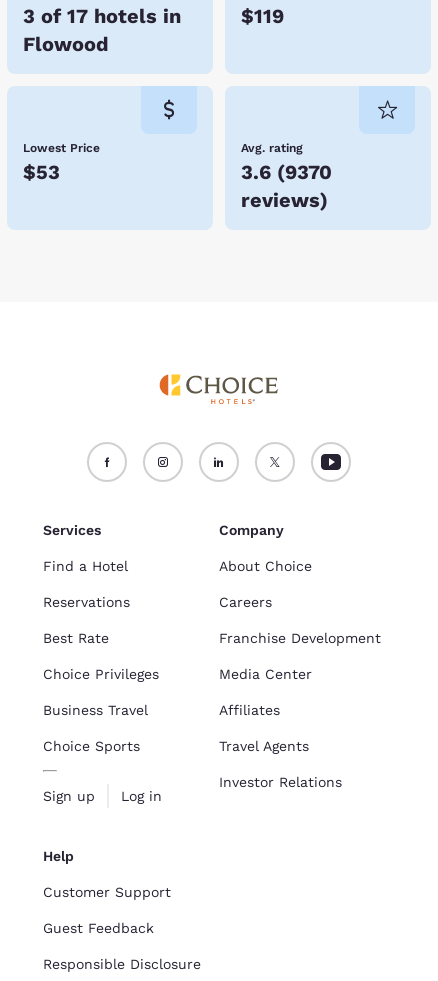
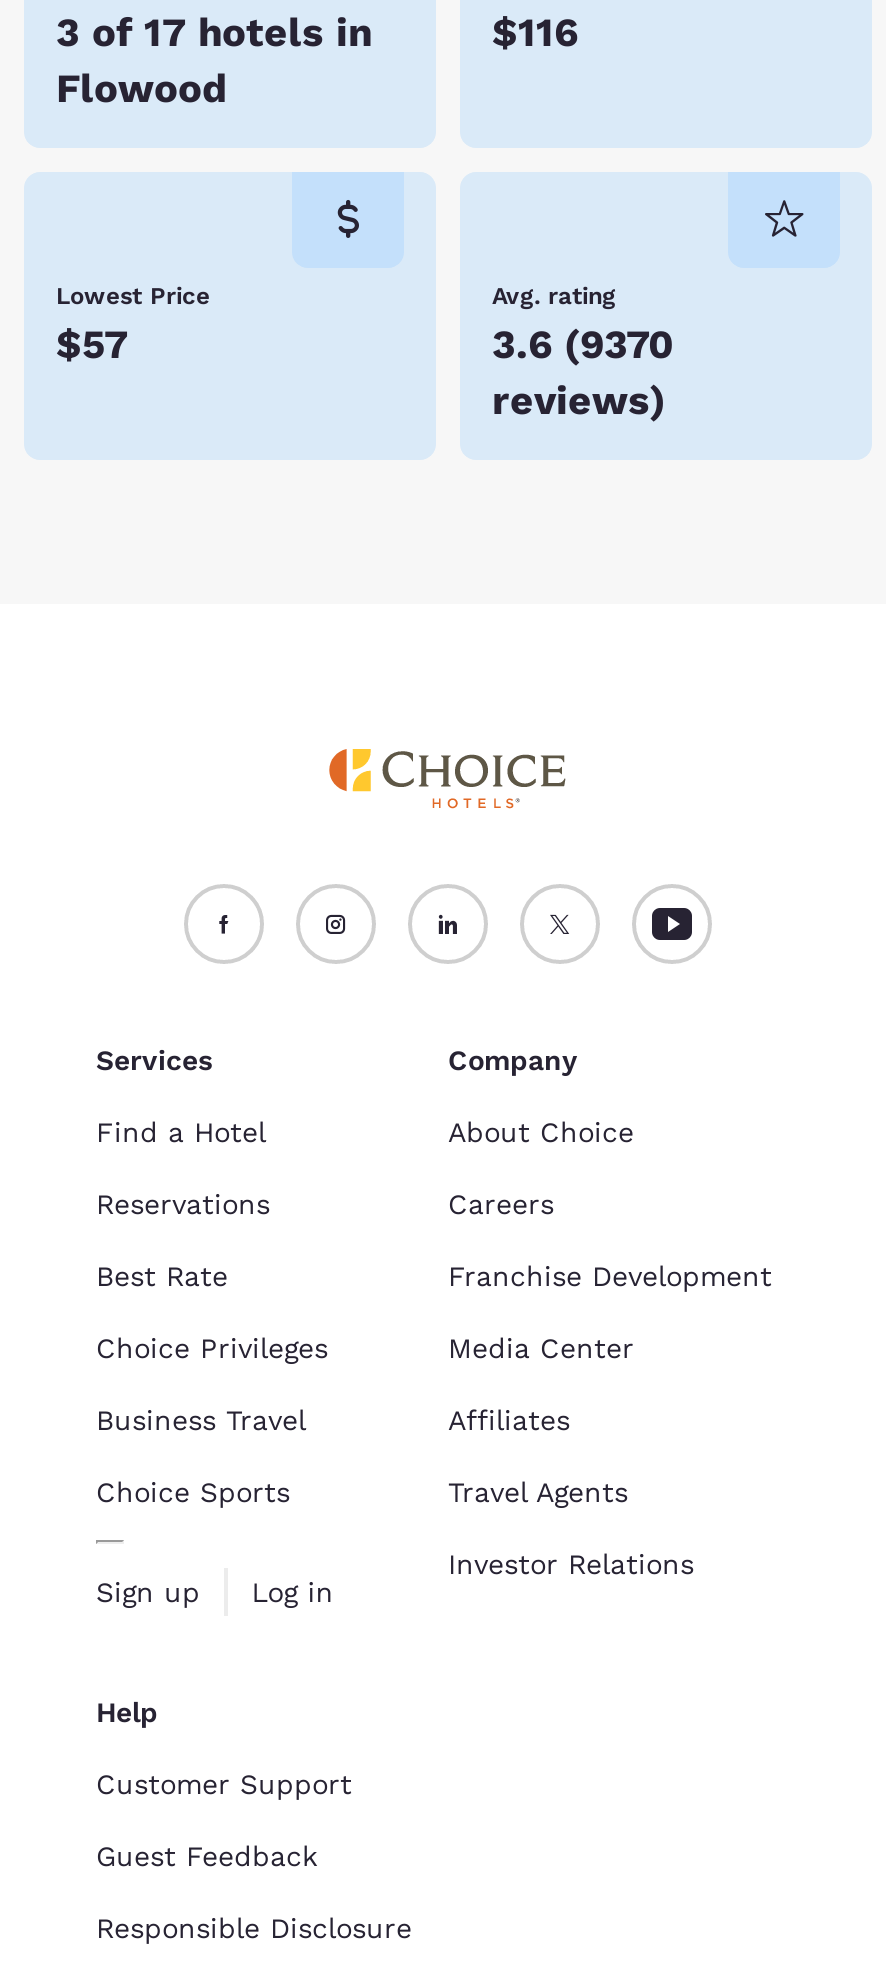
[241,4,284,28] $119 -> [492,8,578,56] $116
[23,160,60,184] $53 -> [56,320,128,368] $57

